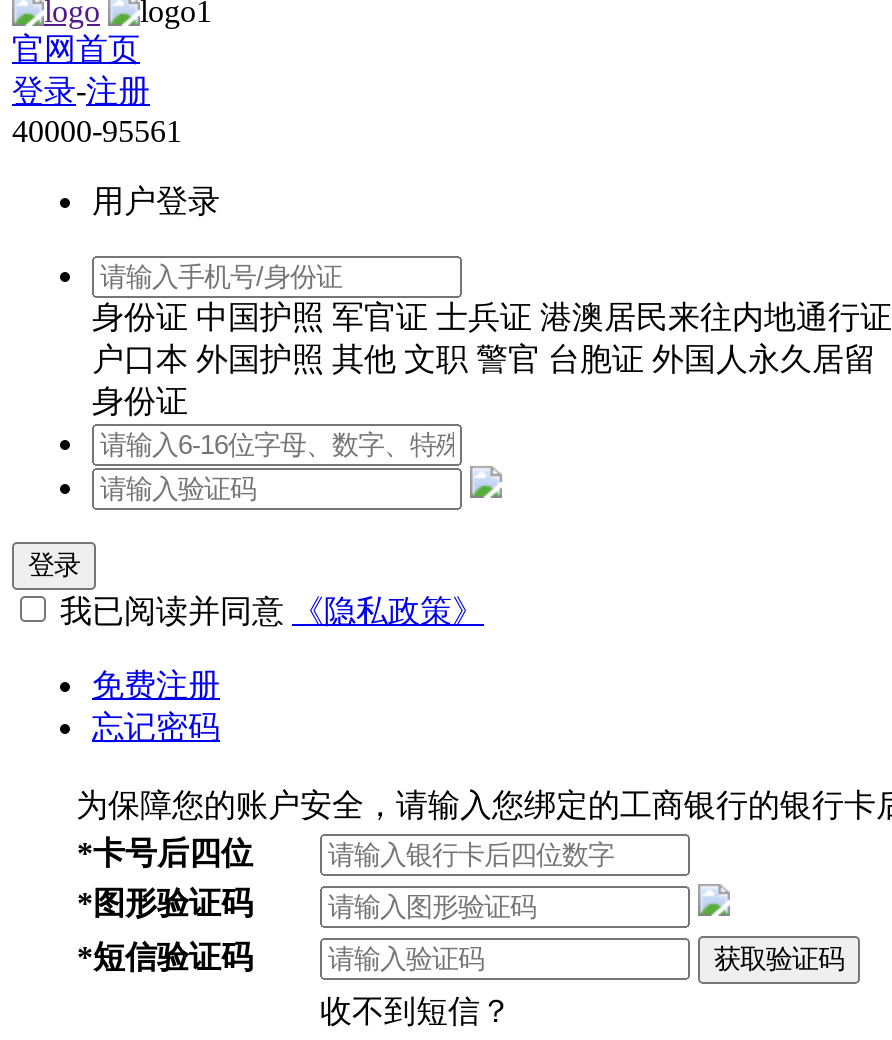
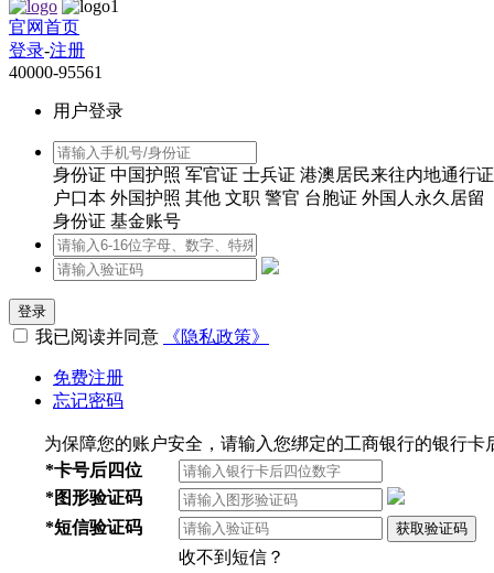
[92,384,188,418] 身份证 -> [53,212,181,230] 身份证 基金账号

